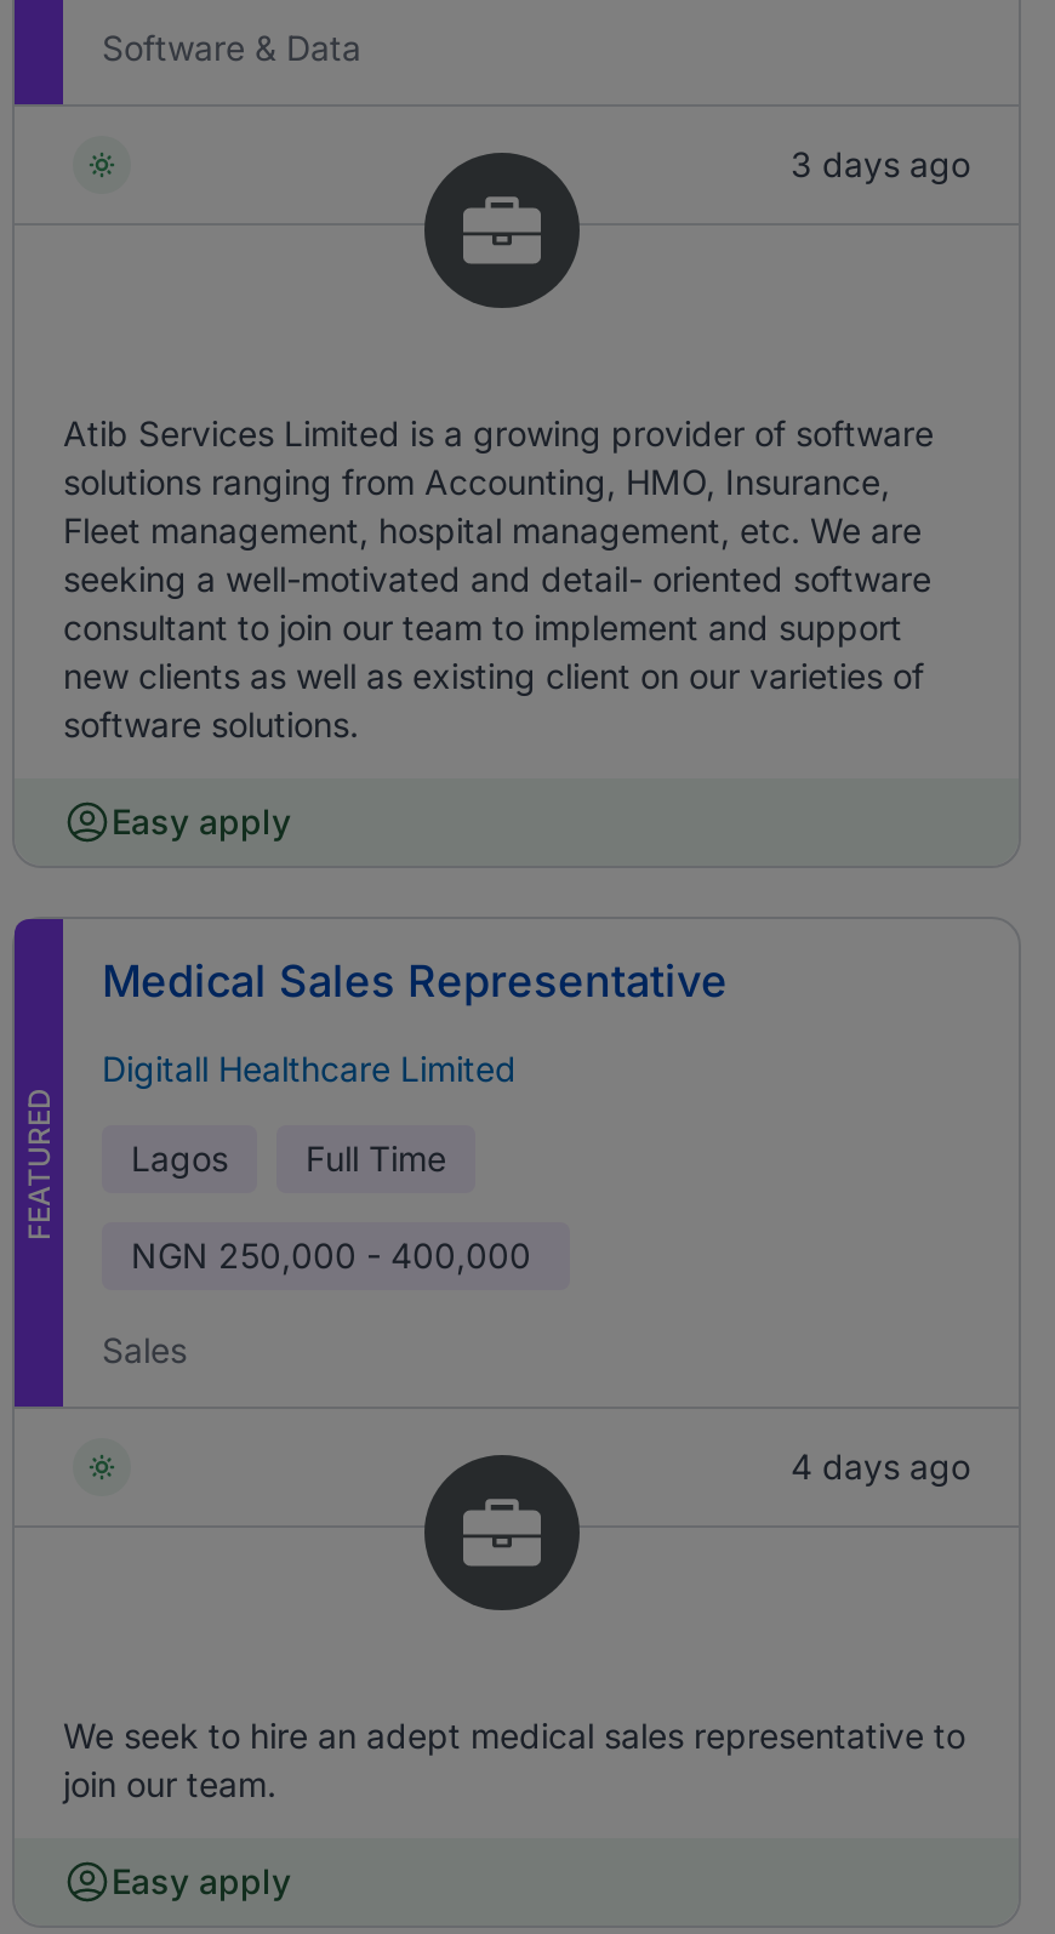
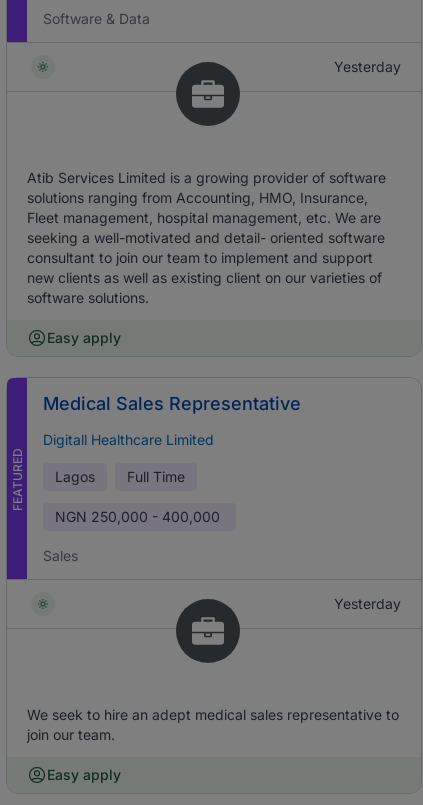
[791,143,970,184] 3 days ago -> [334,58,401,75] Yesterday
[791,1445,970,1487] 4 days ago -> [334,595,401,612] Yesterday

